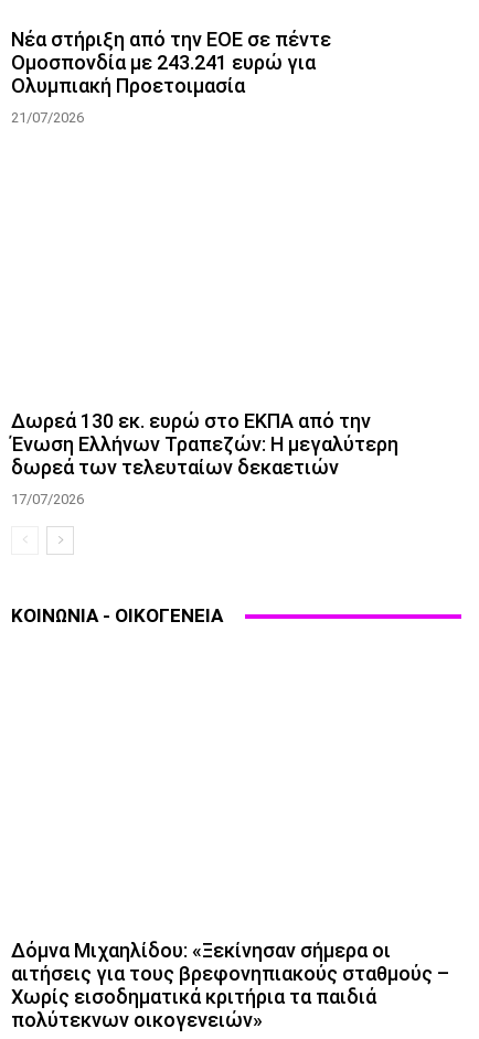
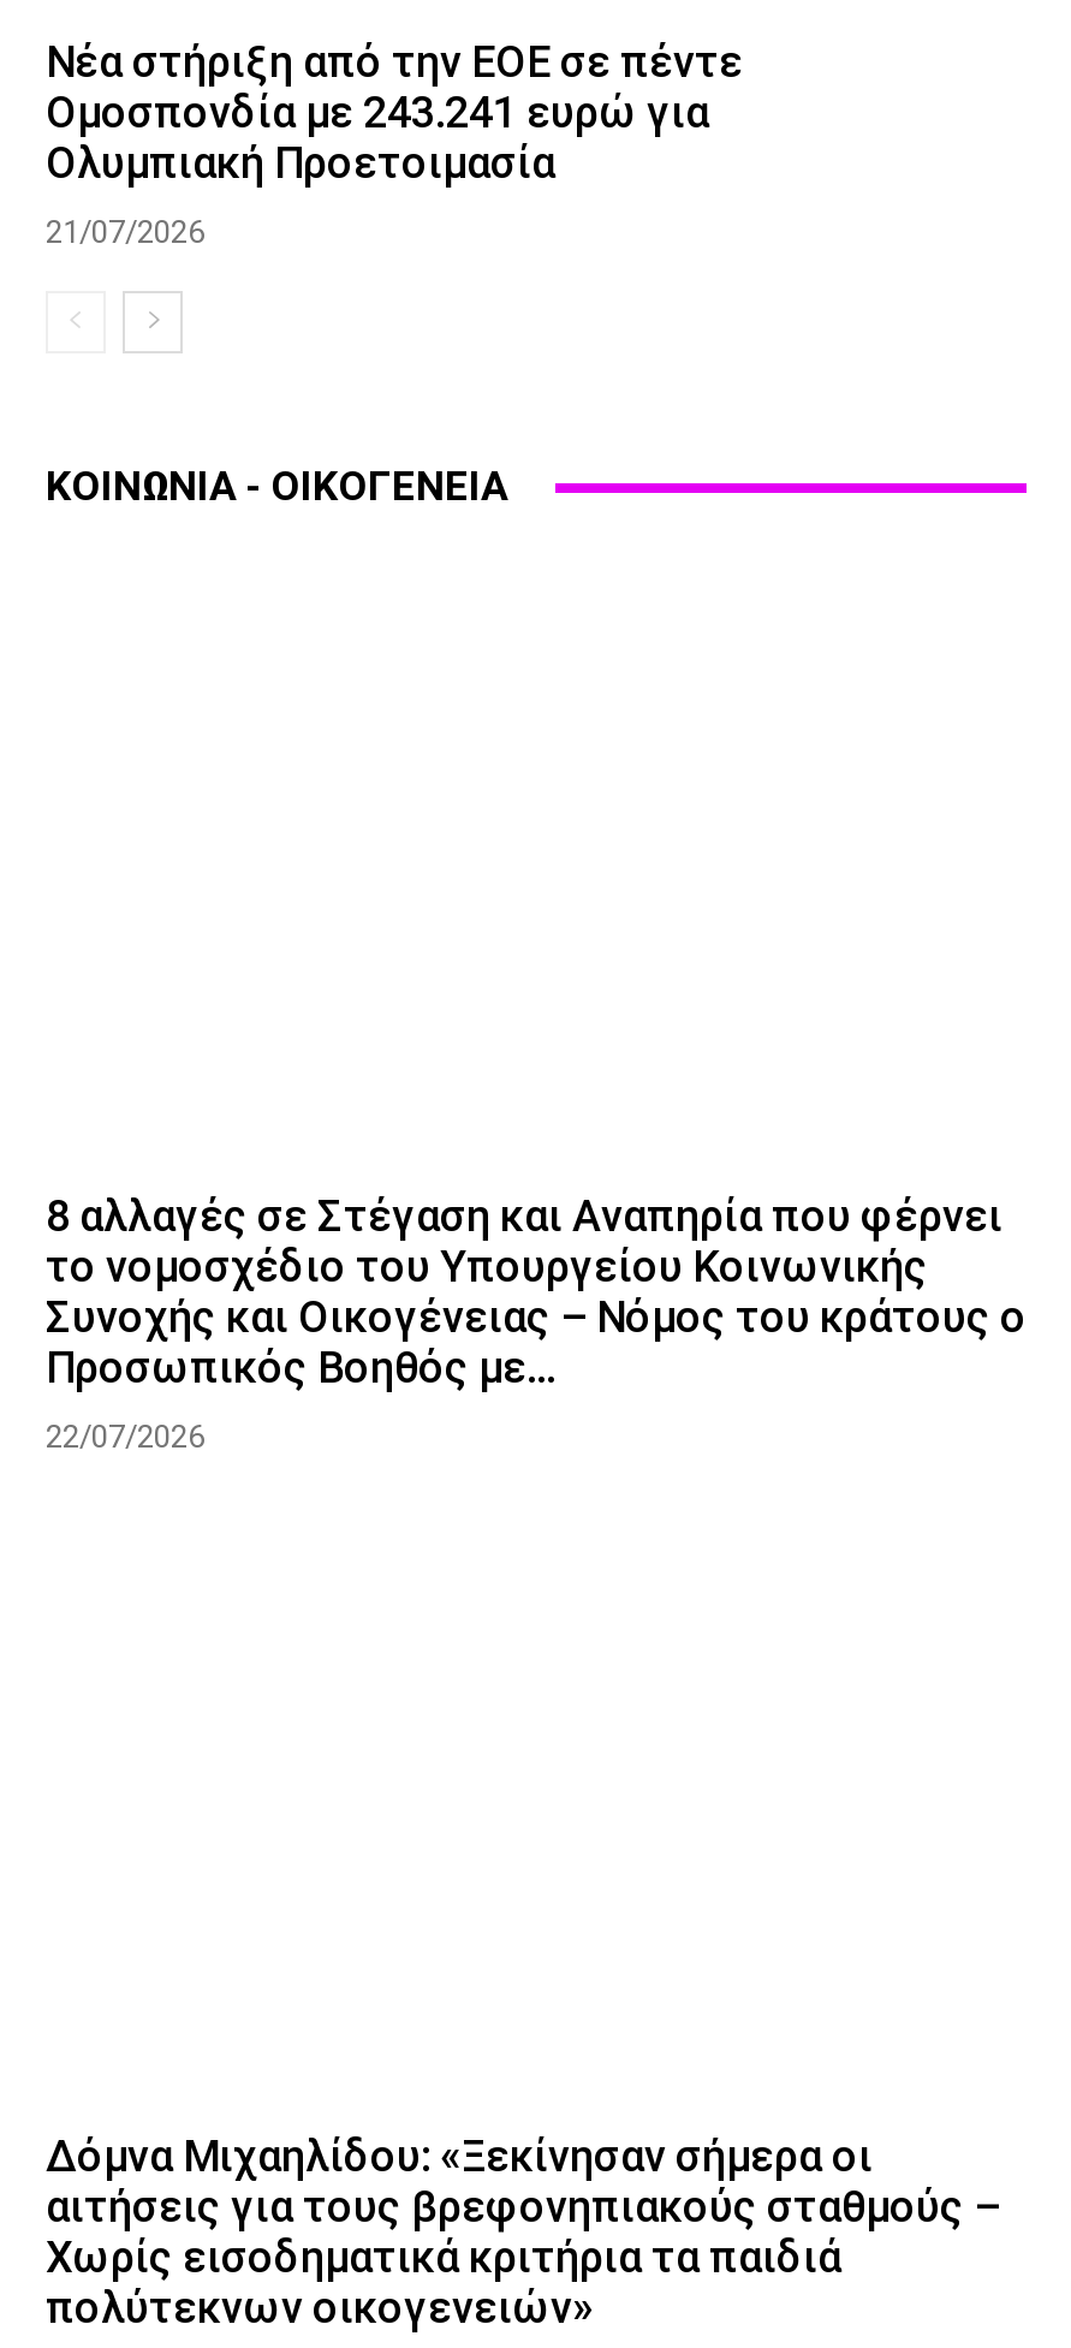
[11,409,398,508] Δωρεά 130 εκ. ευρώ στο ΕΚΠΑ από την | Ένωση Ελλήνων Τραπεζών: Η μεγαλύτερη | δωρεά των τελευταίων δεκαετιών | 17/07/2026 -> none
moved [11,605,223,627] -> [46,463,507,511]: ΚΟΙΝΩΝΙΑ - ΟΙΚΟΓΕΝΕΙΑ
none -> [46,1191,1027,1455] 8 αλλαγές σε Στέγαση και Αναπηρία που φέρνει | το νομοσχέδιο του Υπουργείου Κοινωνικής | Συνοχής και Οικογένειας – Νόμος του κράτους ο | Προσωπικός Βοηθός με... | 22/07/2026

